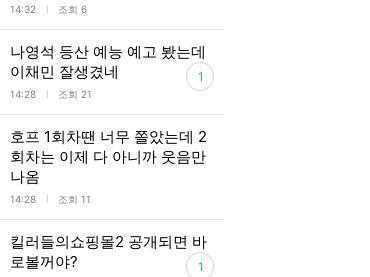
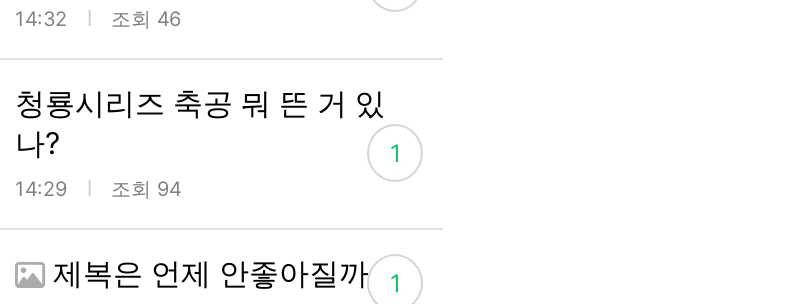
[10,3,87,15] 14:32 조회 6 -> [15,6,181,30] 14:32 조회 46
[10,42,206,81] 나영석 등산 예능 예고 봤는데 | 이채민 잘생겼네 -> [15,84,385,162] 청룡시리즈 축공 뭐 뜬 거 있 | 나?
[10,88,207,271] 14:28 | 조회 21 | 호프 1회차땐 너무 쫄았는데 2 | 회차는 이제 다 아니까 웃음만 | 나옴 | 14:28 | 조회 11 | 킬러들의쇼핑몰2 공개되면 바 | 로볼꺼야? -> [15,176,369,292] 14:29 | 조회 94 | 제복은 언제 안좋아질까

